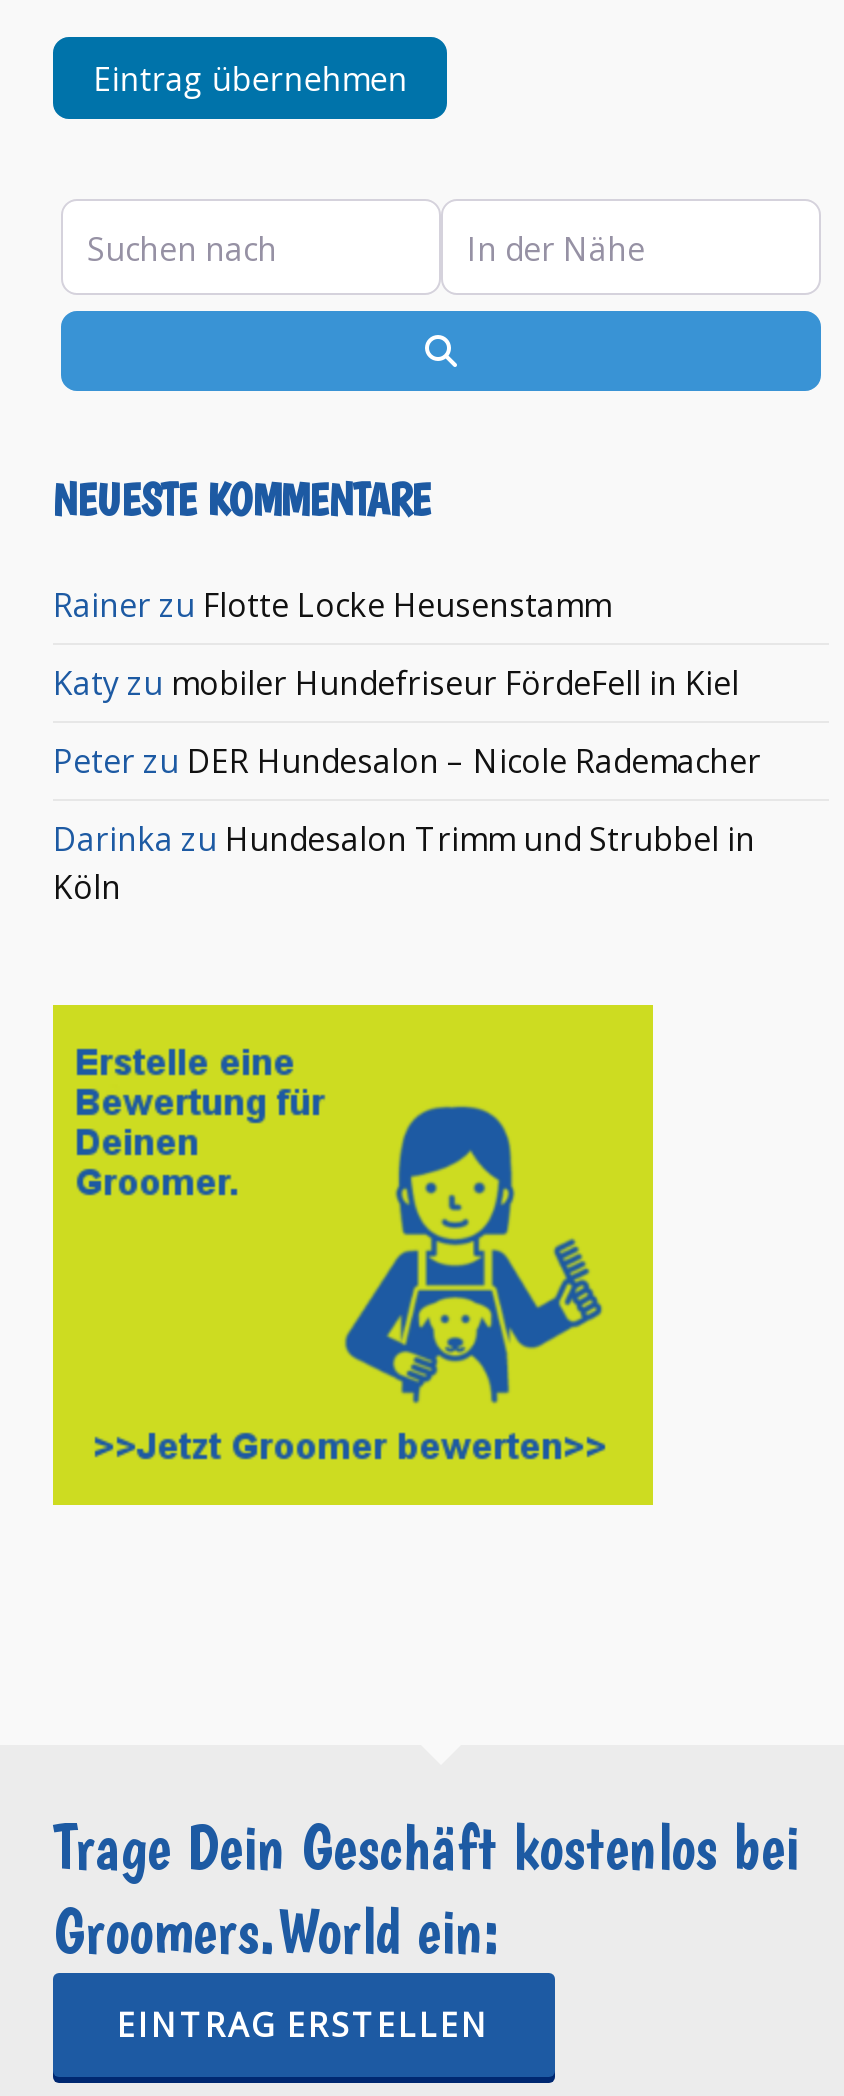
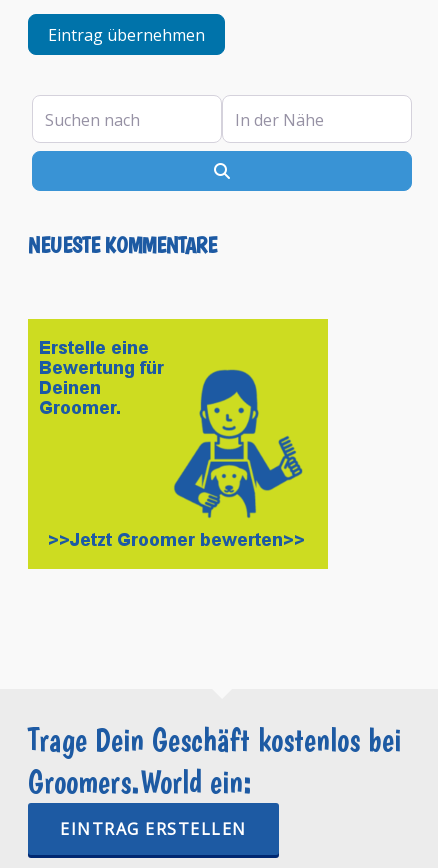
[53,583,761,909] Rainer zu Flotte Locke Heusenstamm | Katy zu mobiler Hundefriseur FördeFell in Kiel | Peter zu DER Hundesalon – Nicole Rademacher | Darinka zu Hundesalon Trimm und Strubbel in | Köln -> none

